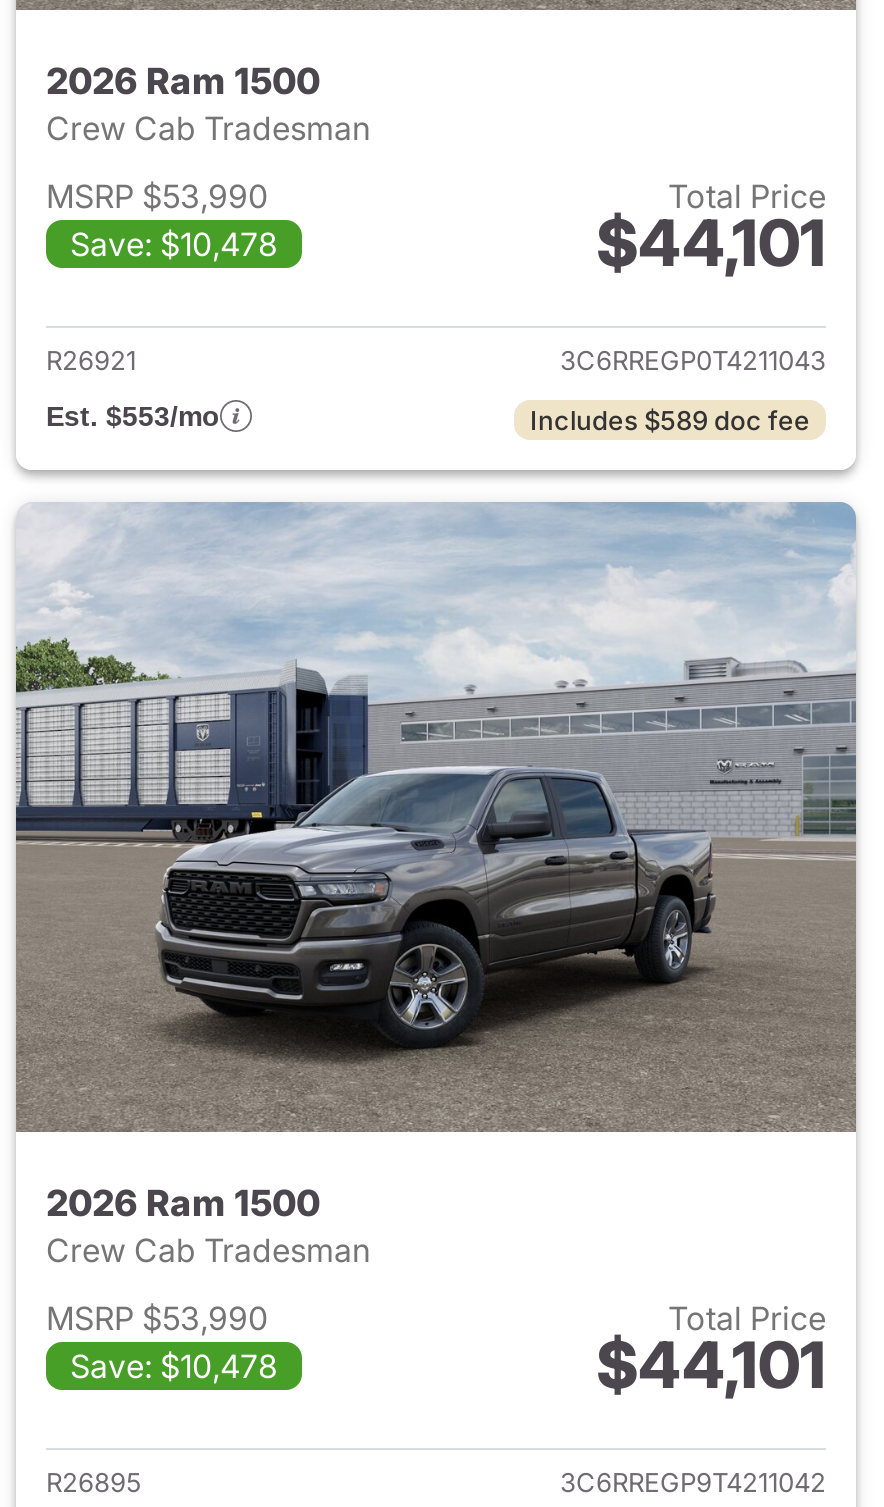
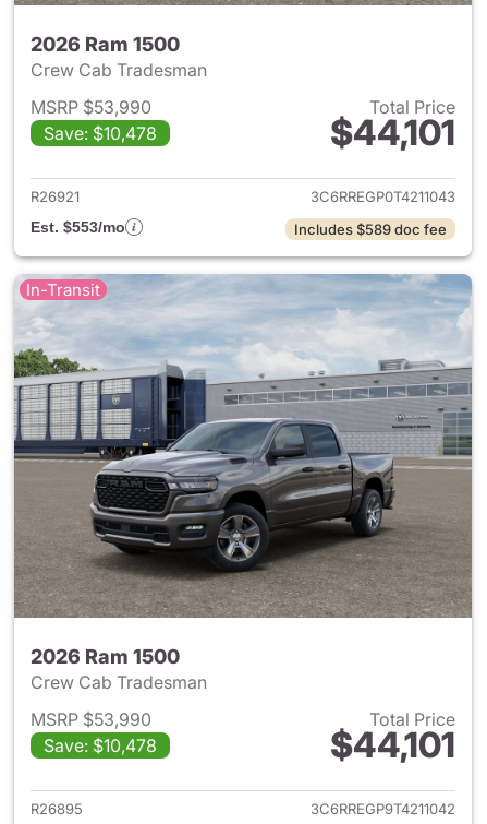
none -> [26,279,100,300] In-Transit

